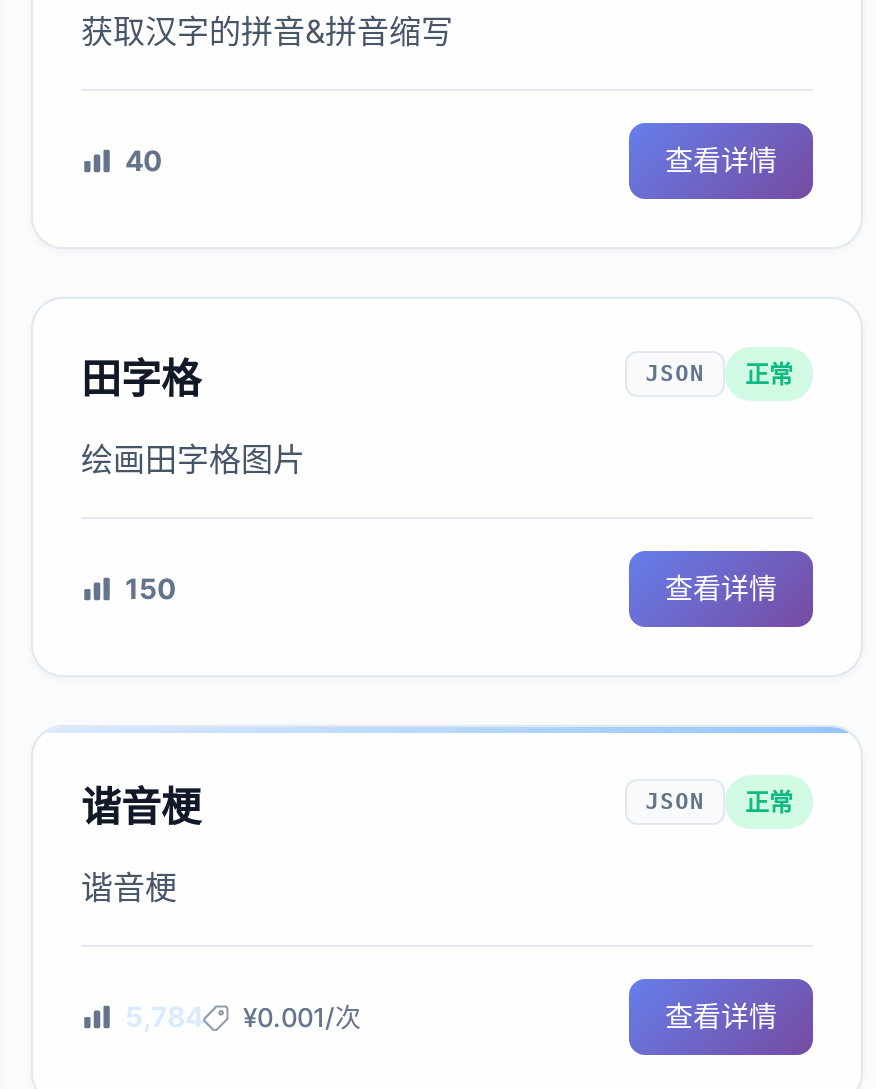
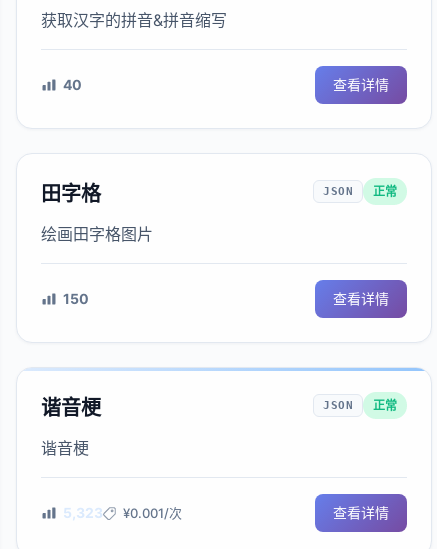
[125,999,361,1033] 5,784 ¥0.001/次 -> [63,504,182,521] 5,323 ¥0.001/次

